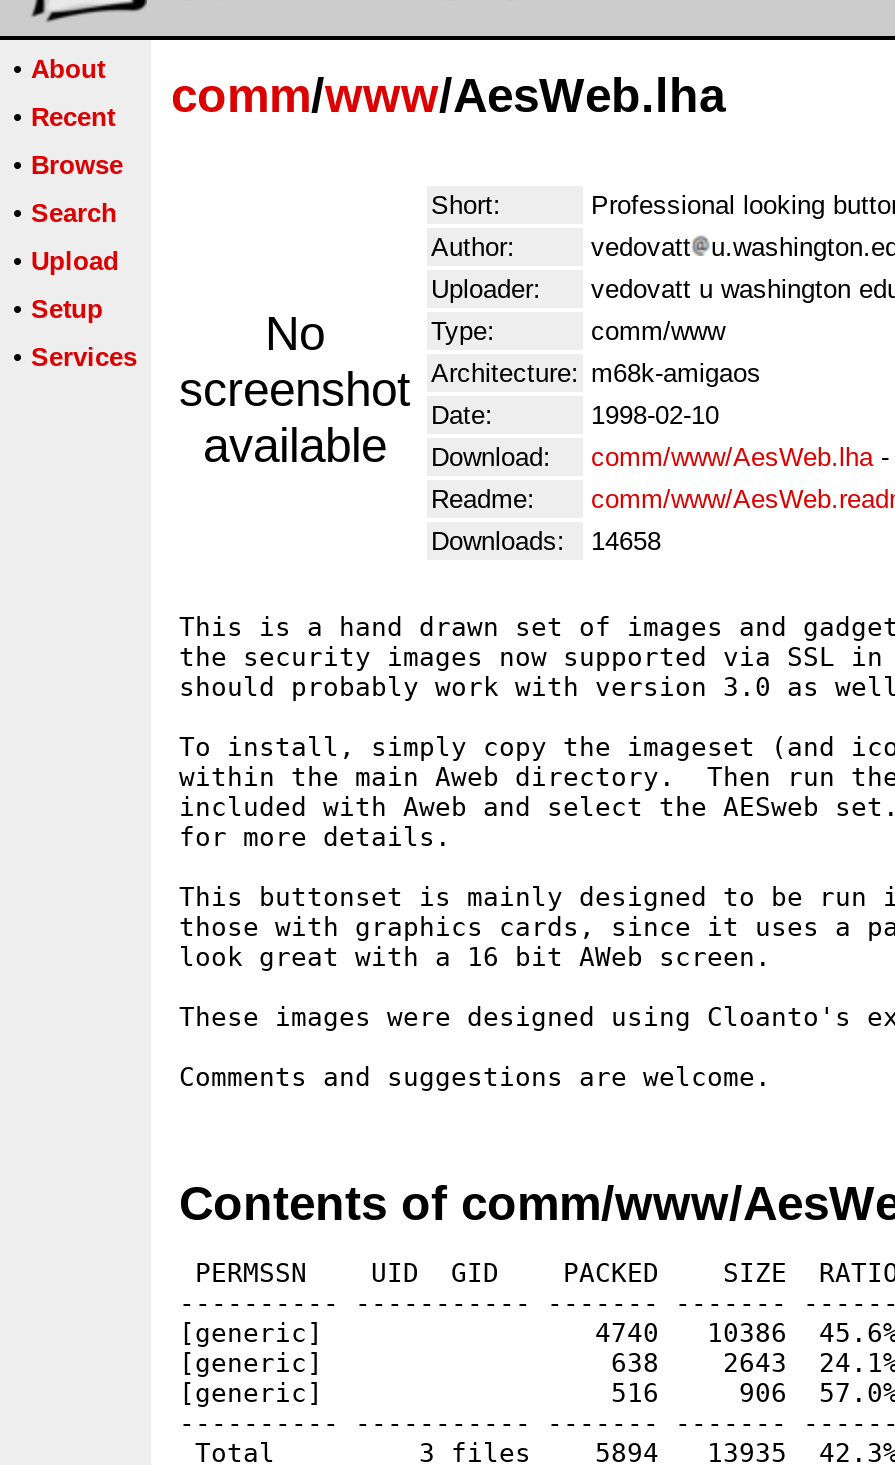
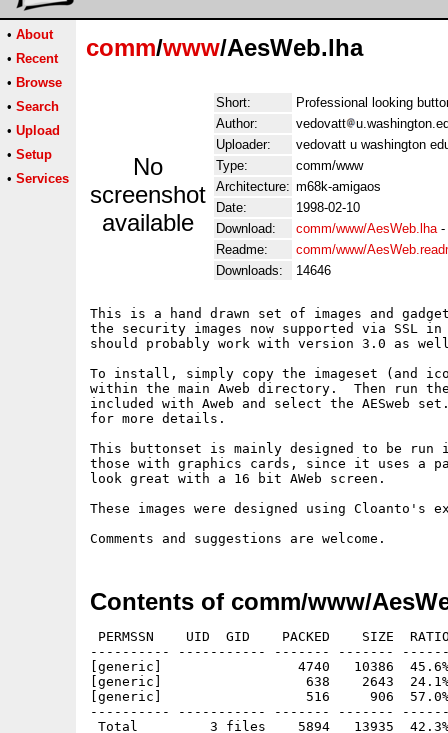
[431,526,661,556] Downloads: 14658 -> [216,263,331,278] Downloads: 14646

